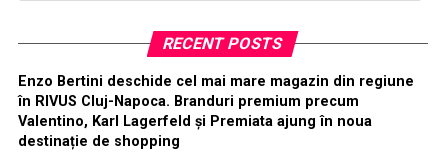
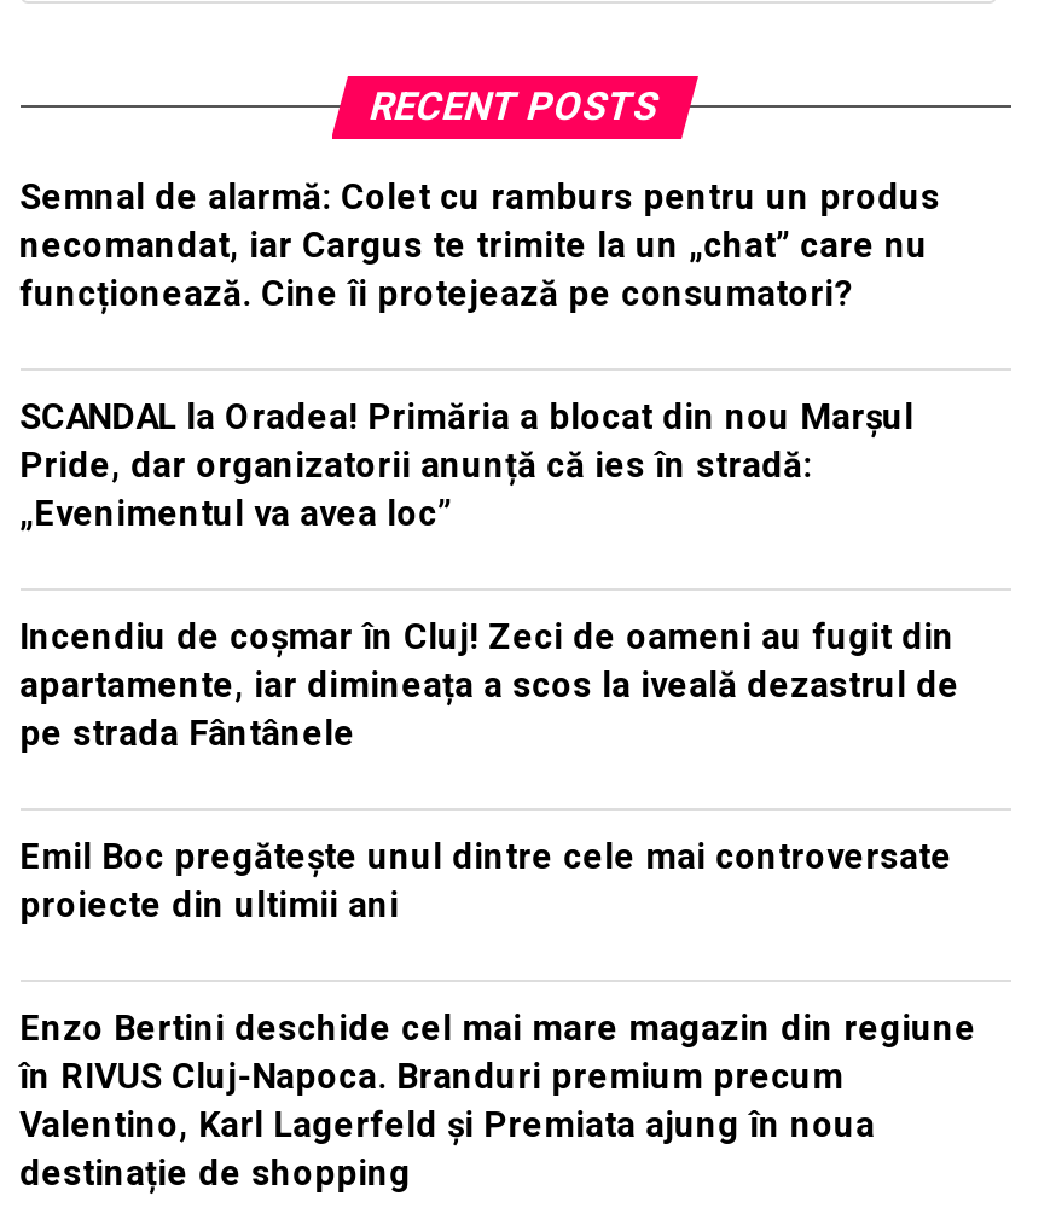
none -> [20,176,960,925] Semnal de alarmă: Colet cu ramburs pentru un produs | necomandat, iar Cargus te trimite la un „chat” care nu | funcționează. Cine îi protejează pe consumatori? | SCANDAL la Oradea! Primăria a blocat din nou Marșul | Pride, dar organizatorii anunță că ies în stradă: | „Evenimentul va avea loc” | Incendiu de coșmar în Cluj! Zeci de oameni au fugit din | apartamente, iar dimineața a scos la iveală dezastrul de | pe strada Fântânele | Emil Boc pregătește unul dintre cele mai controversate | proiecte din ultimii ani

